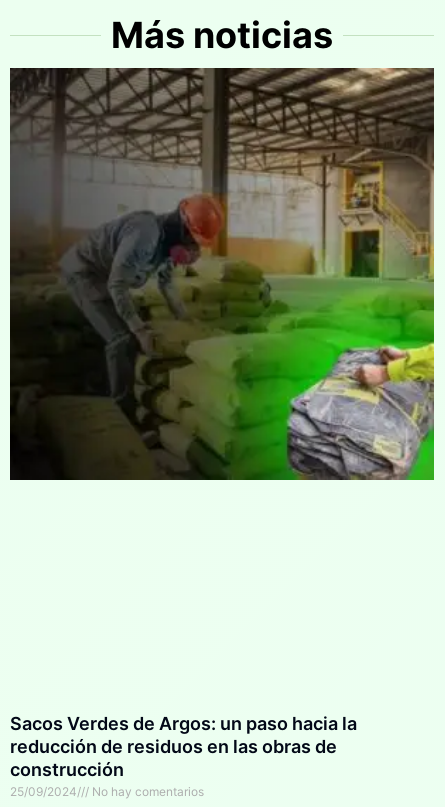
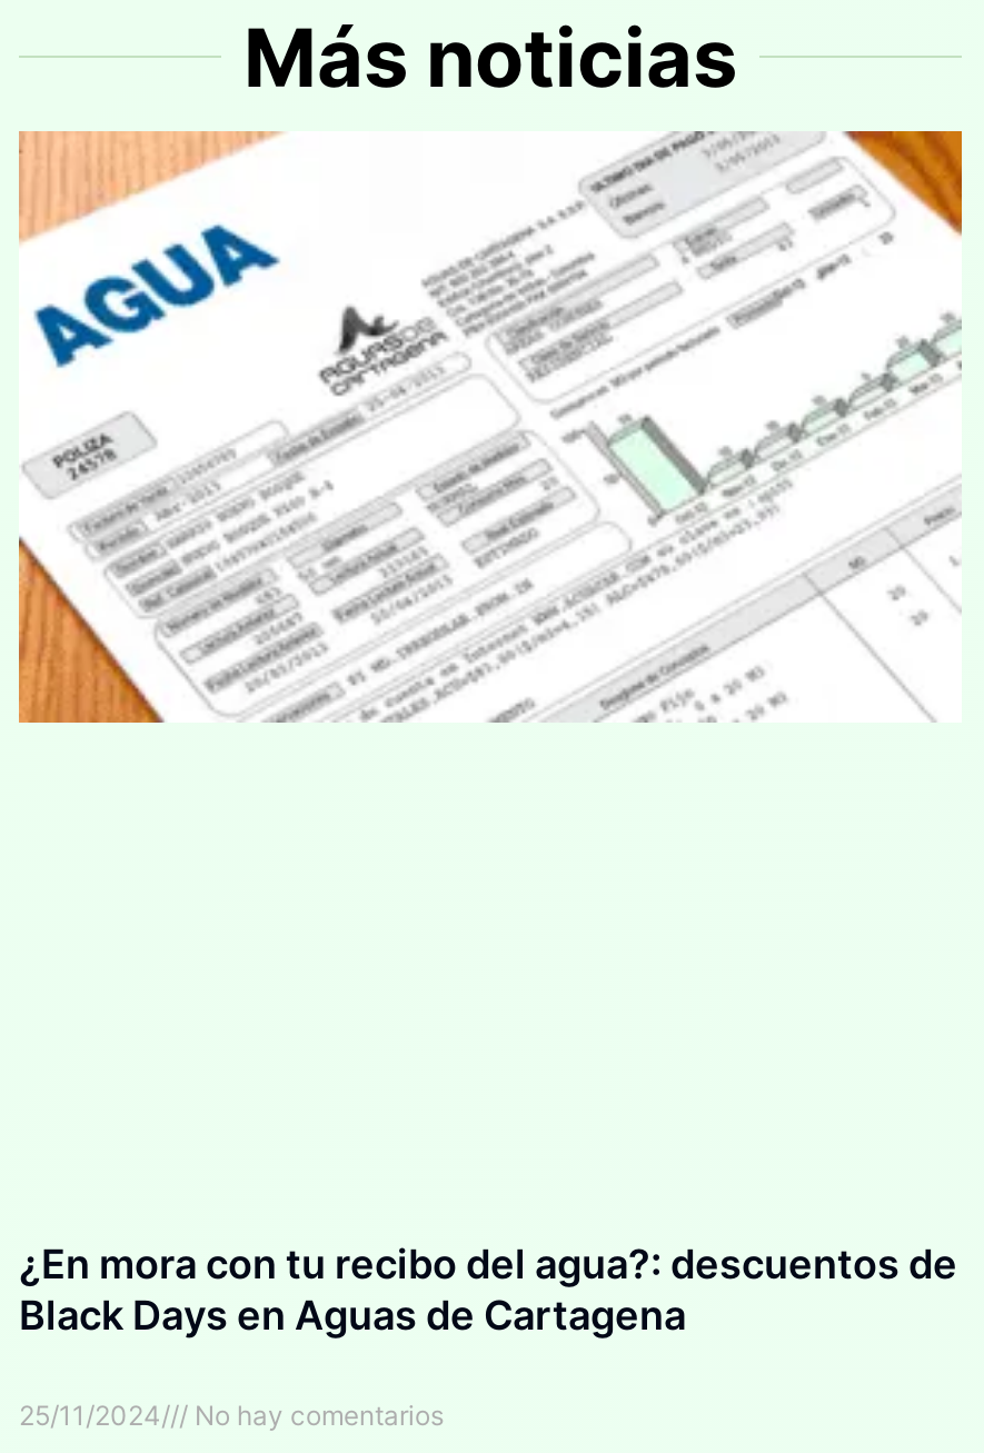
[9,67,435,481] [image] -> [17,129,964,725] [image]
[10,712,357,798] Sacos Verdes de Argos: un paso hacia la | reducción de residuos en las obras de | construcción | 25/09/2024 -> [19,1241,957,1432] ¿En mora con tu recibo del agua?: descuentos de | Black Days en Aguas de Cartagena | 25/11/2024

